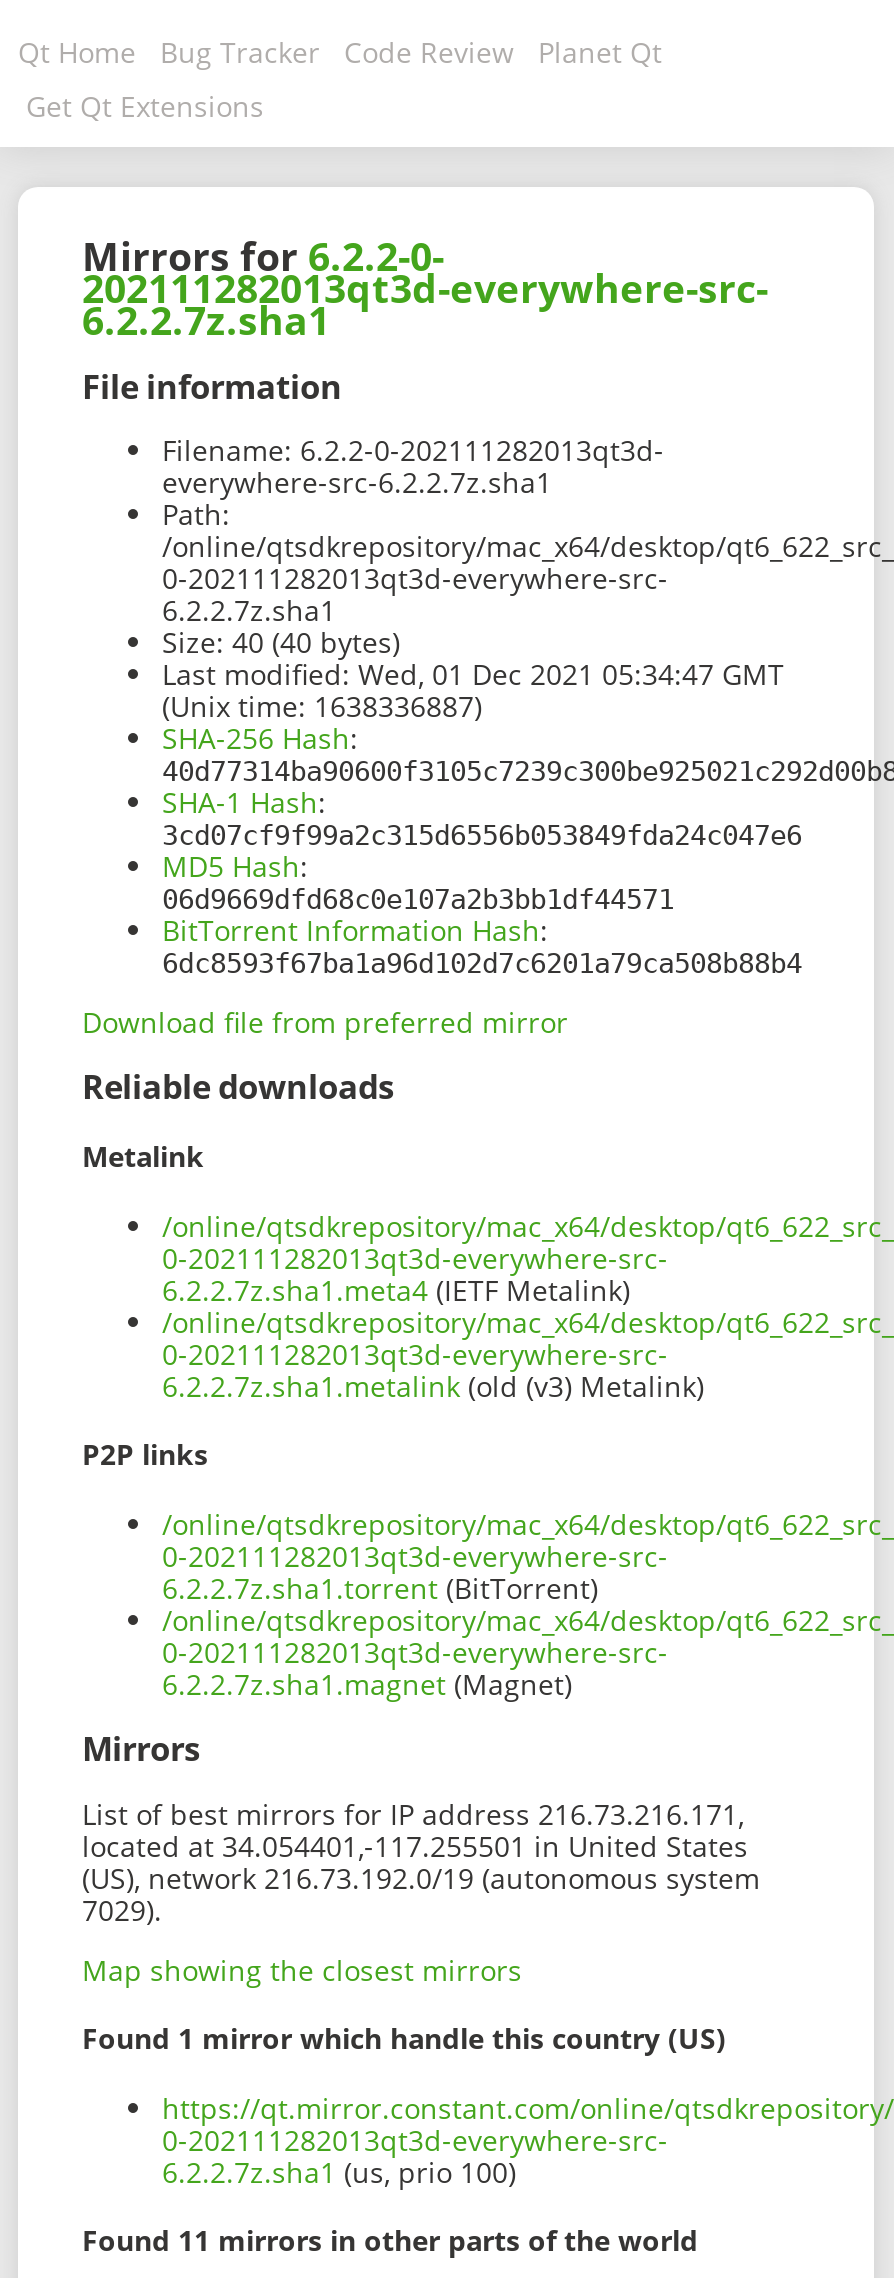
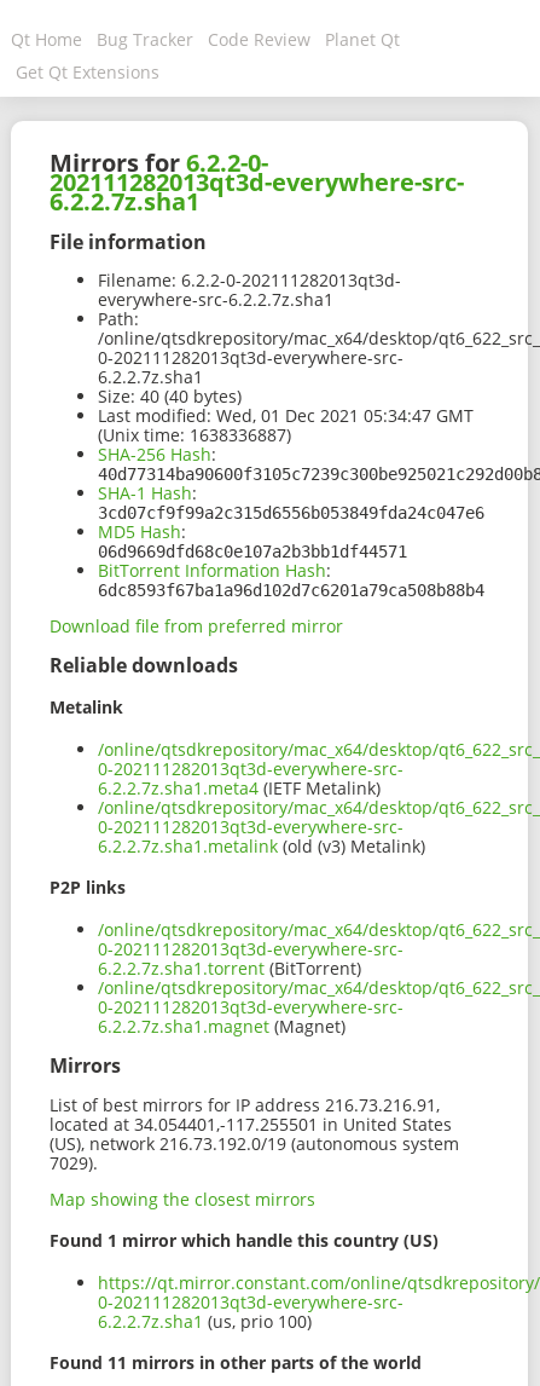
[82,1794,744,1832] List of best mirrors for IP address 216.73.216.171, -> [50,1093,440,1116] List of best mirrors for IP address 216.73.216.91,

